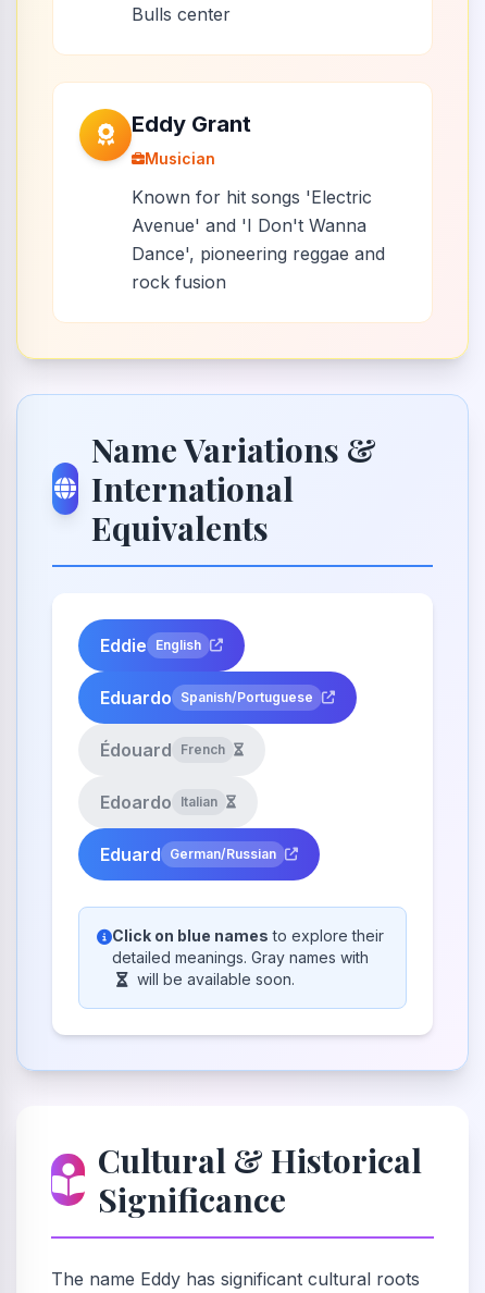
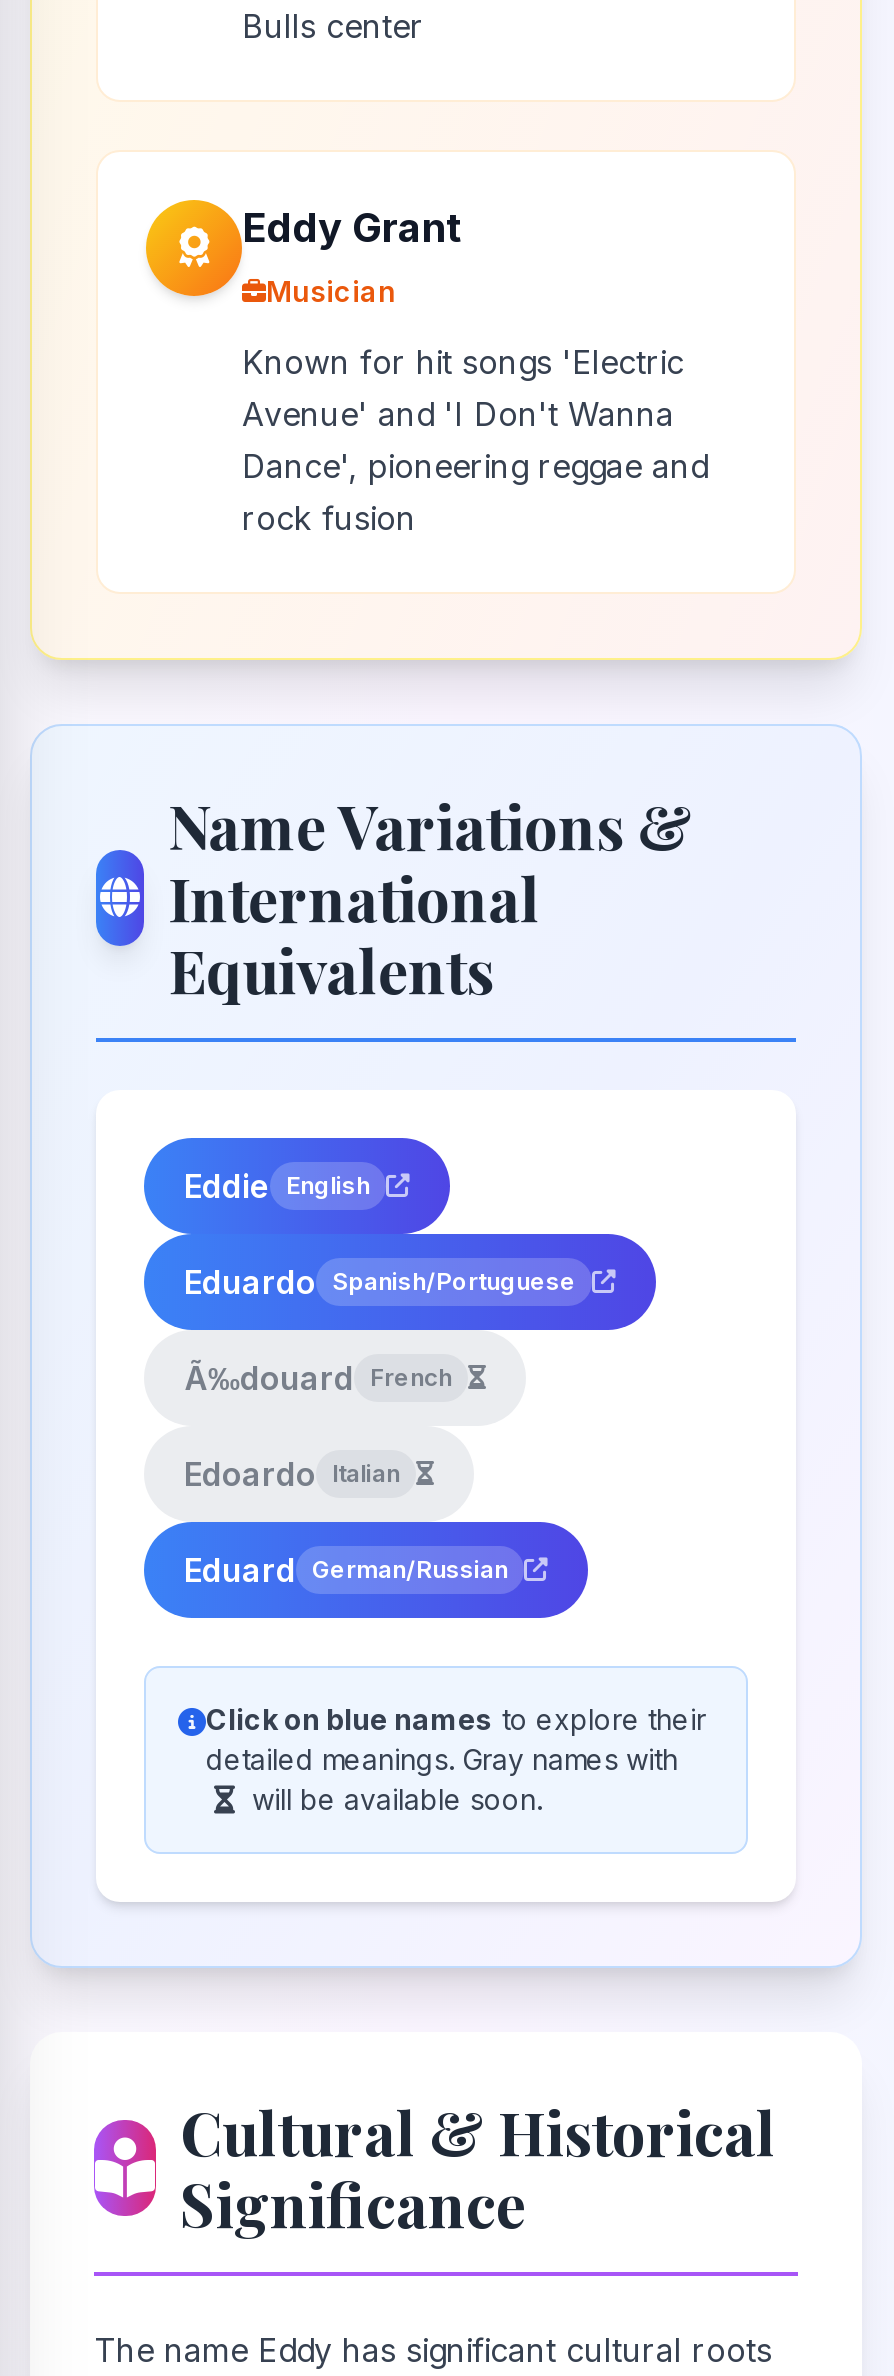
[100,739,225,761] Édouard French -> [184,1358,452,1398] Ã‰douard French

